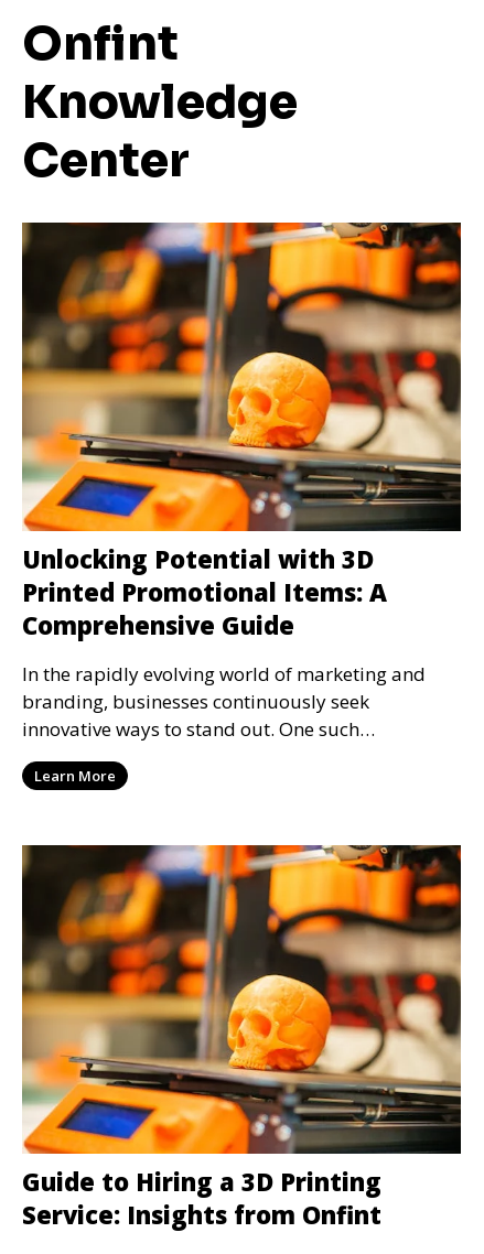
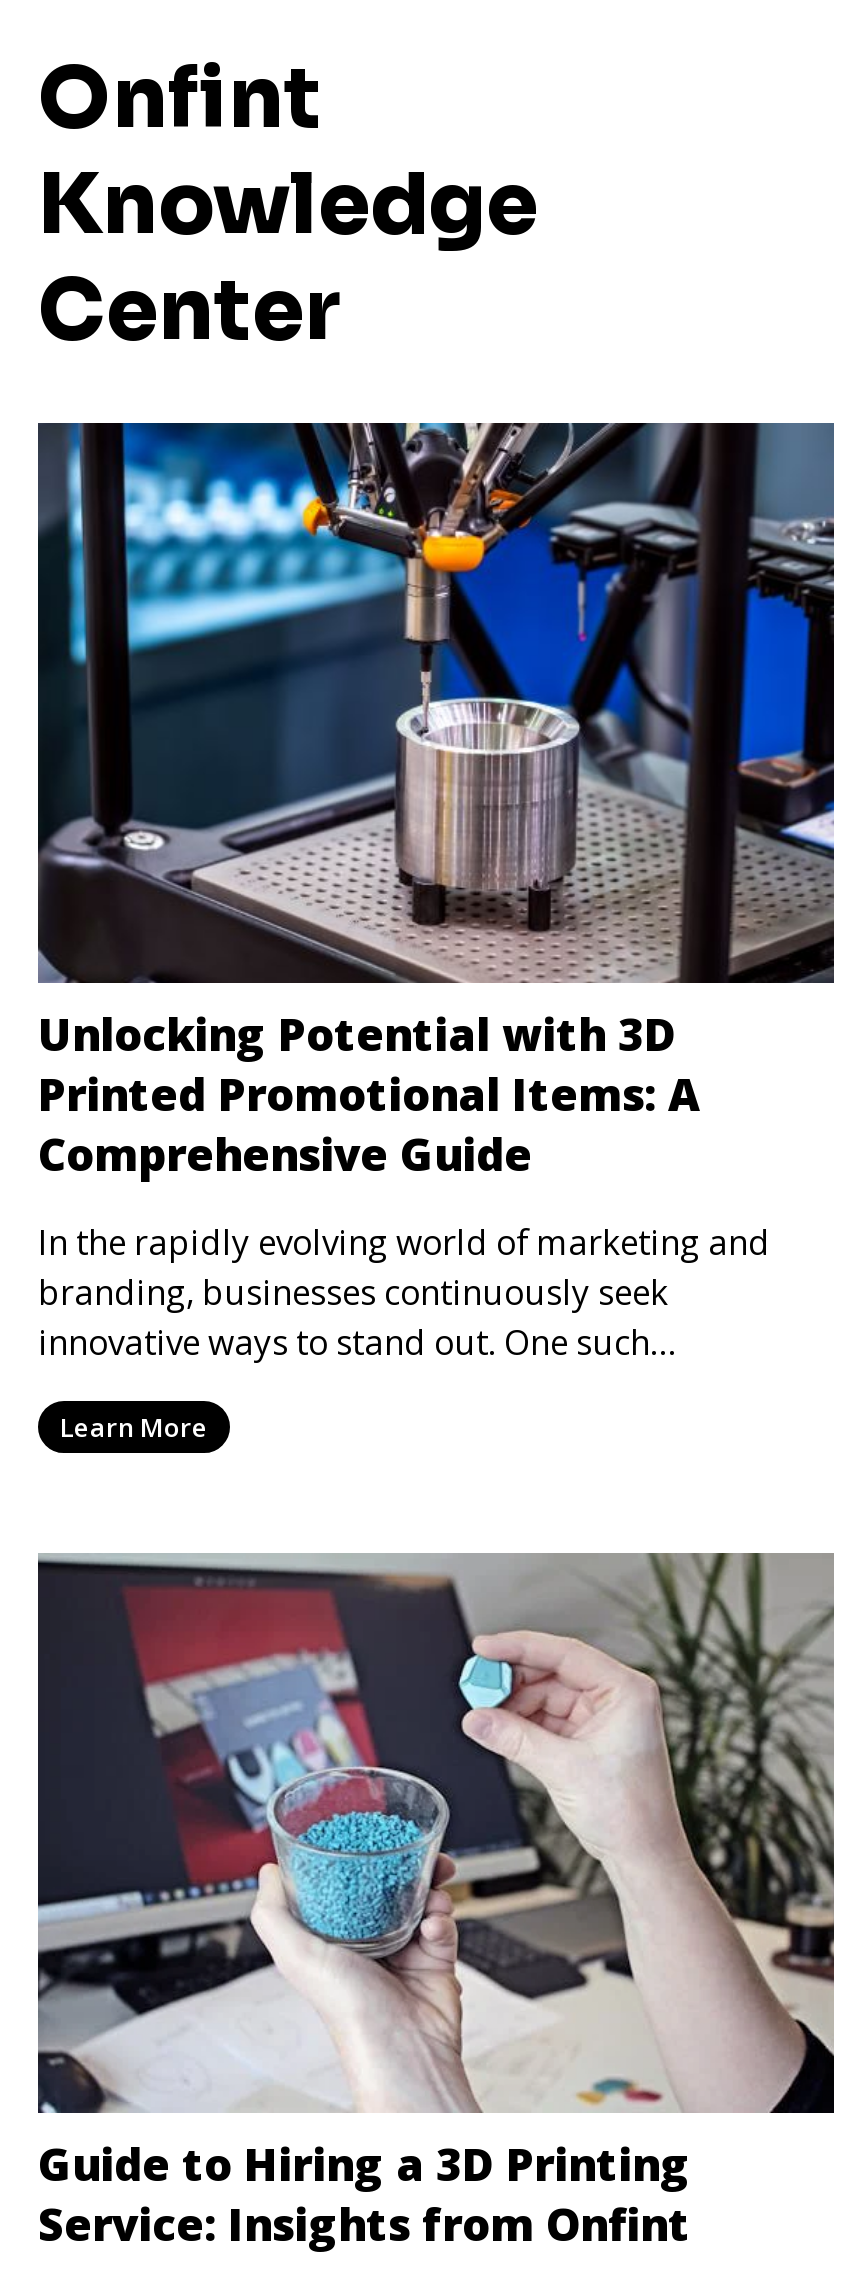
[21,221,462,532] [image] -> [36,421,836,985] [image]
[21,844,462,1155] [image] -> [36,1553,836,2115] [image]

